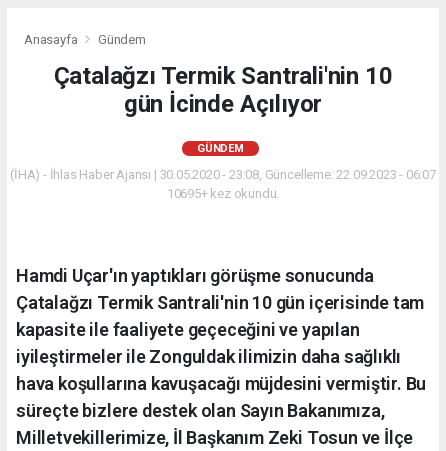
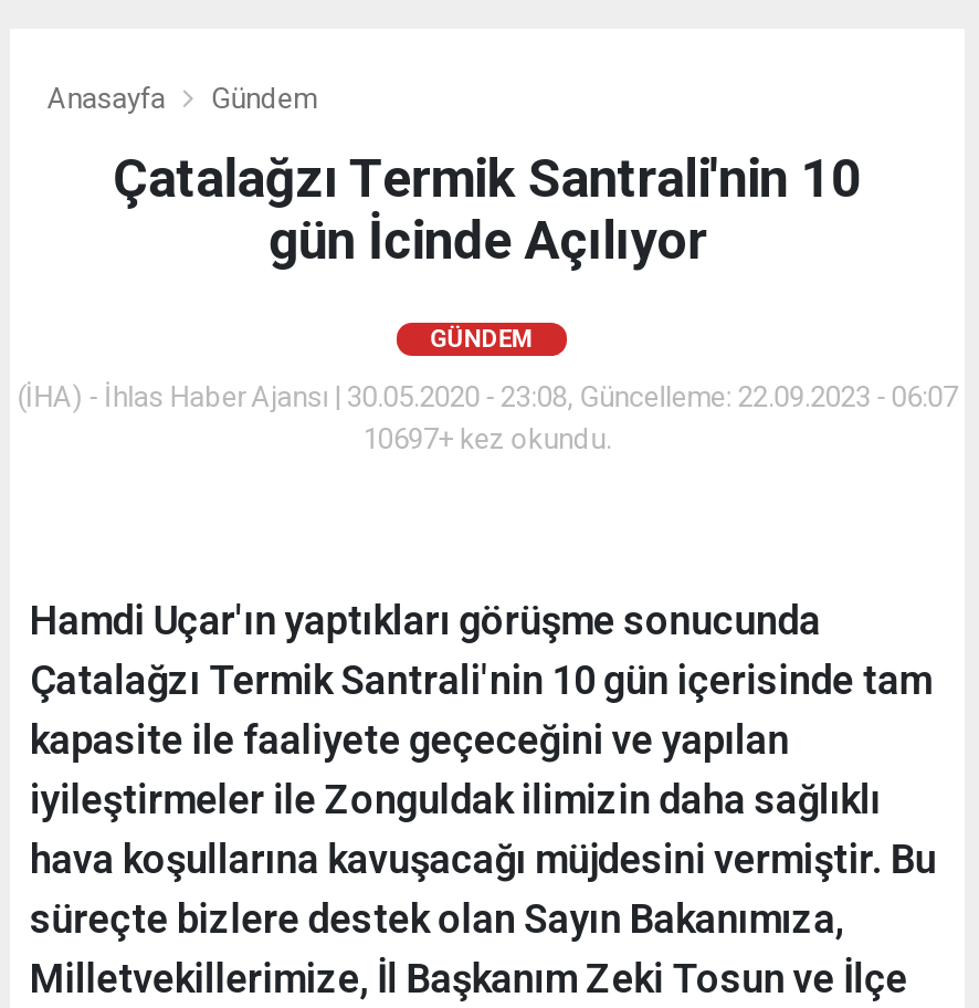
[167,186,279,201] 10695+ kez okundu. -> [363,422,612,455] 10697+ kez okundu.

